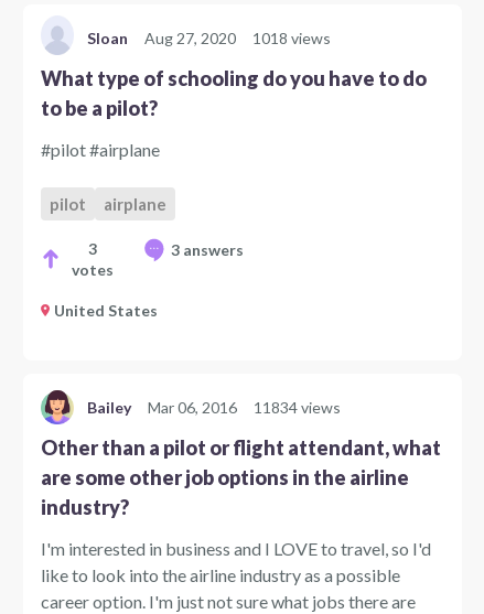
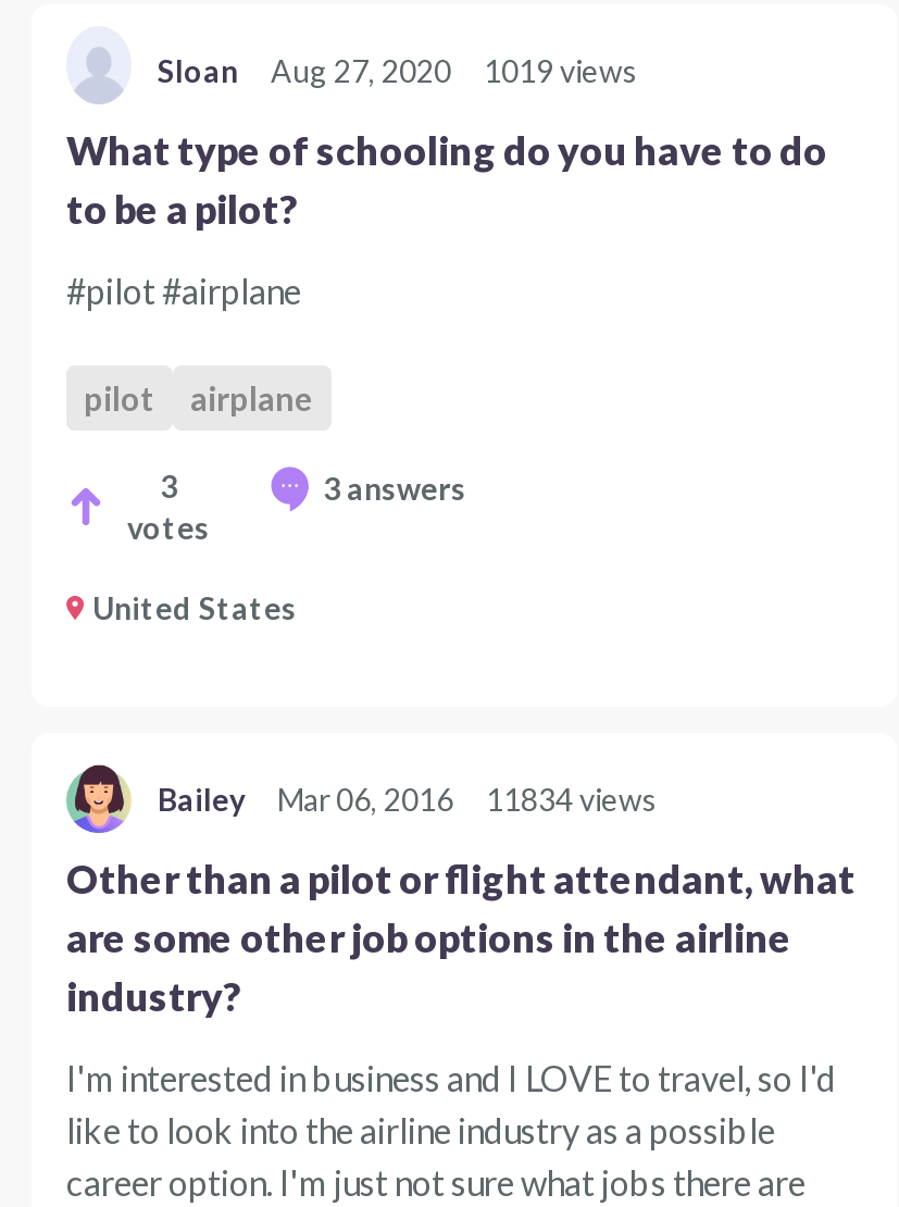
[87,29,331,48] Sloan Aug 27, 2020 1018 views -> [158,53,638,90] Sloan Aug 27, 2020 1019 views

